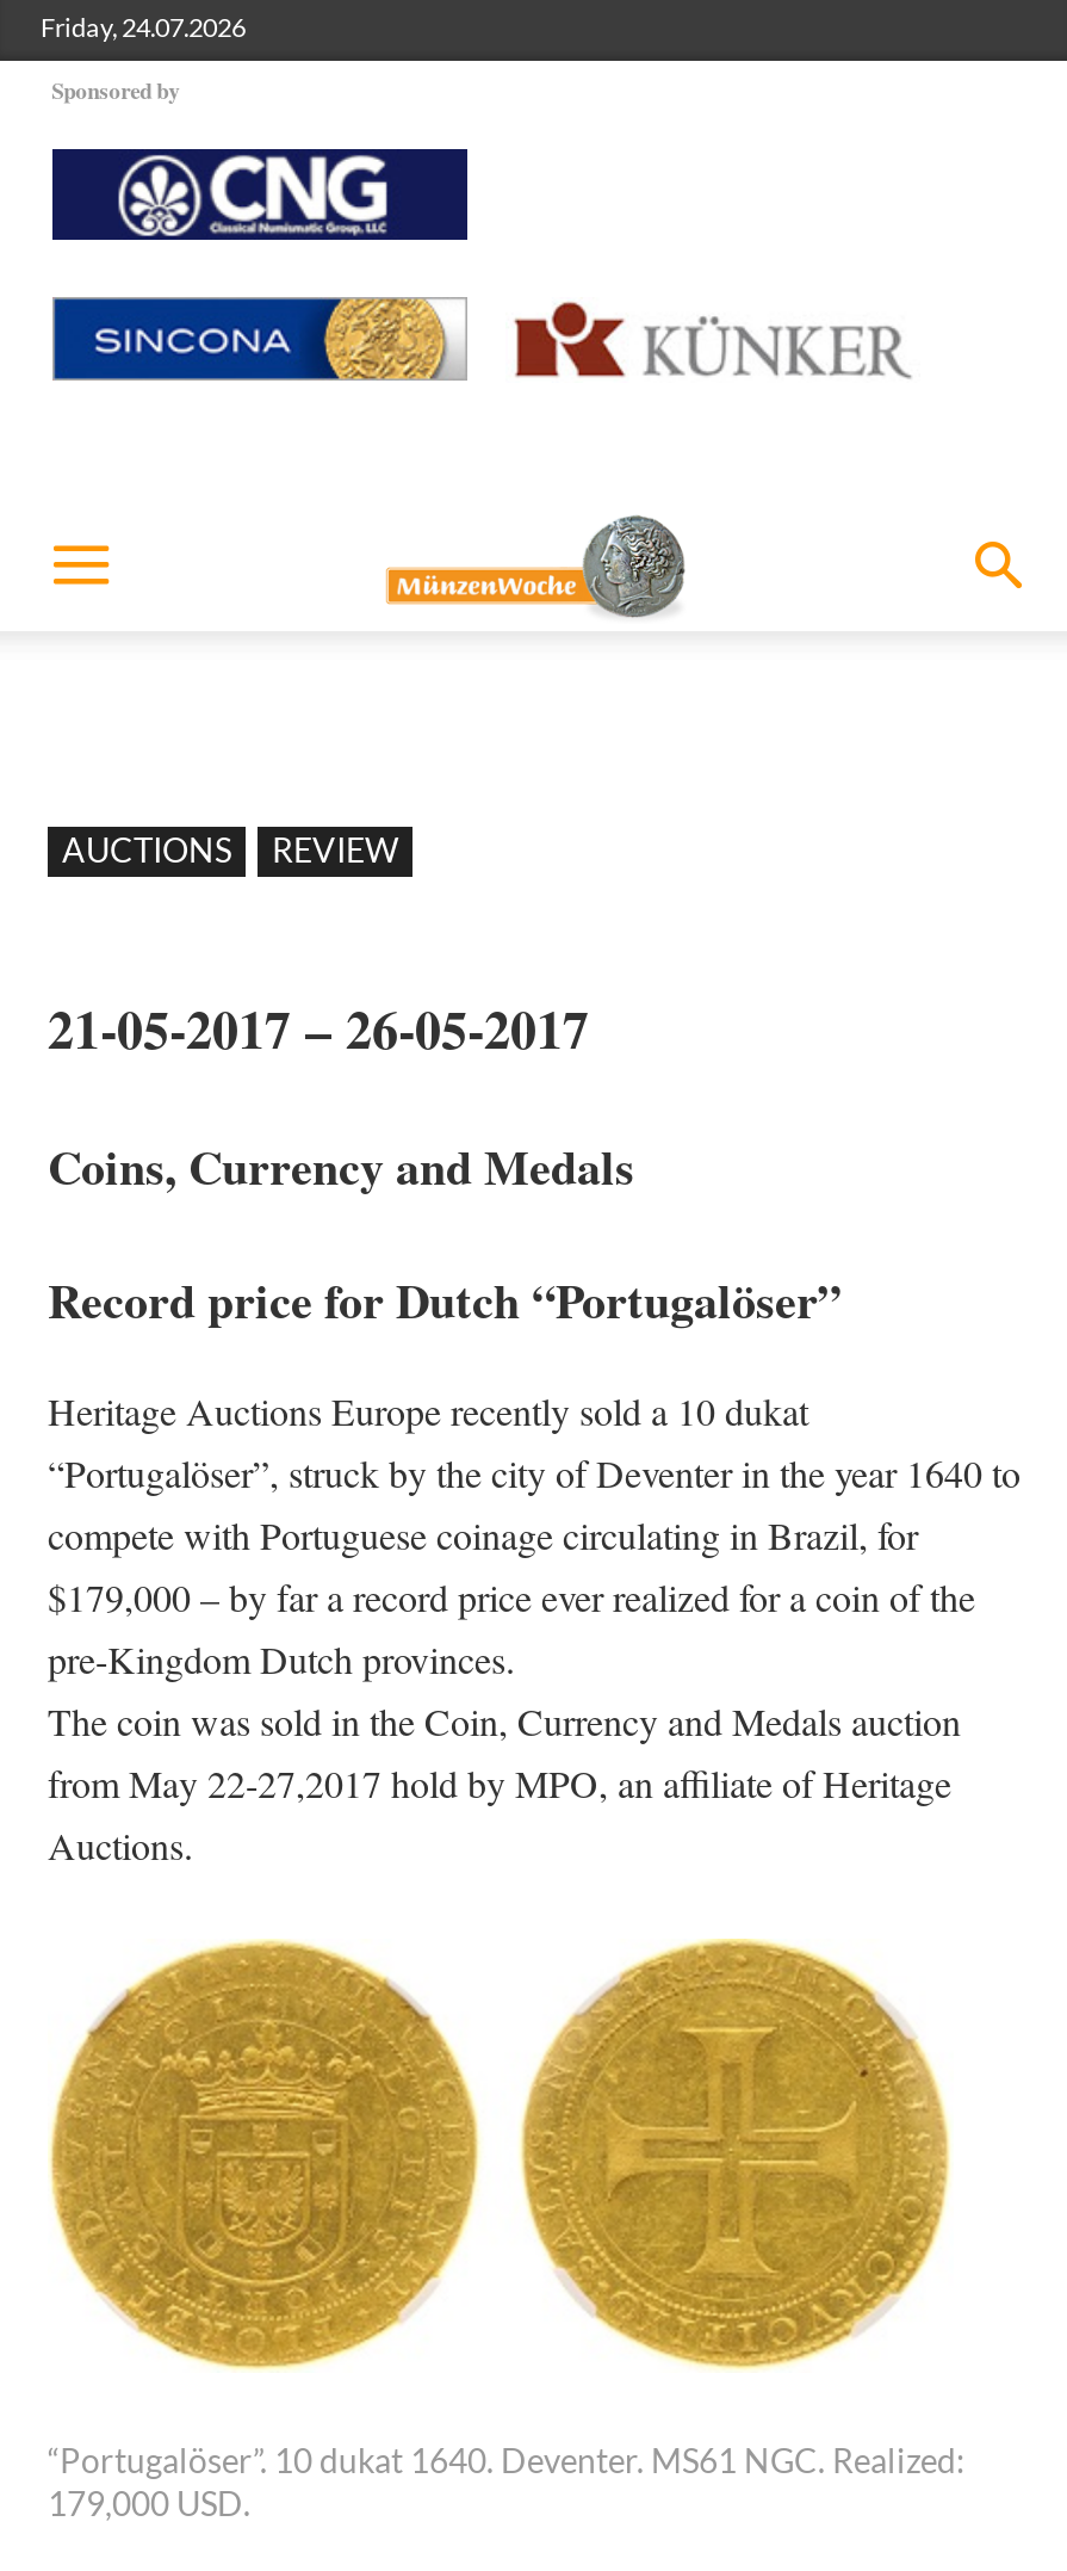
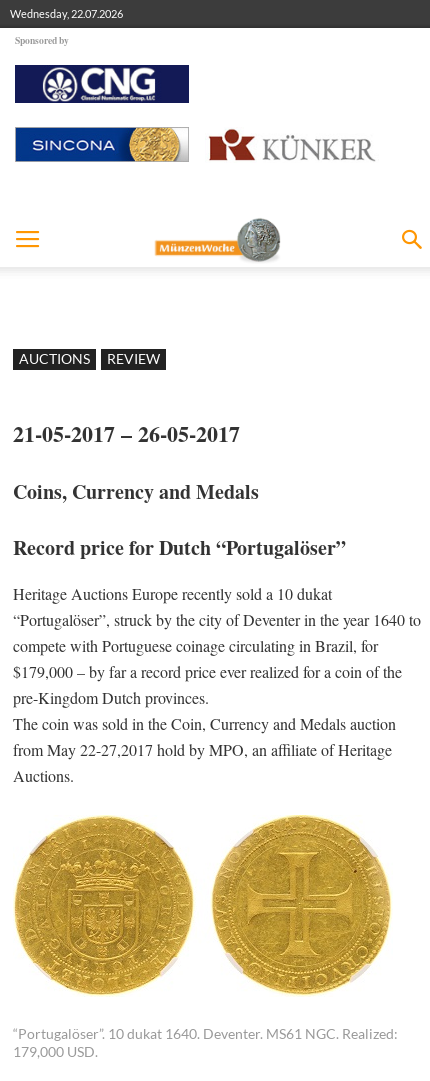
[41,11,246,42] Friday, 24.07.2026 -> [10,7,123,20] Wednesday, 22.07.2026

